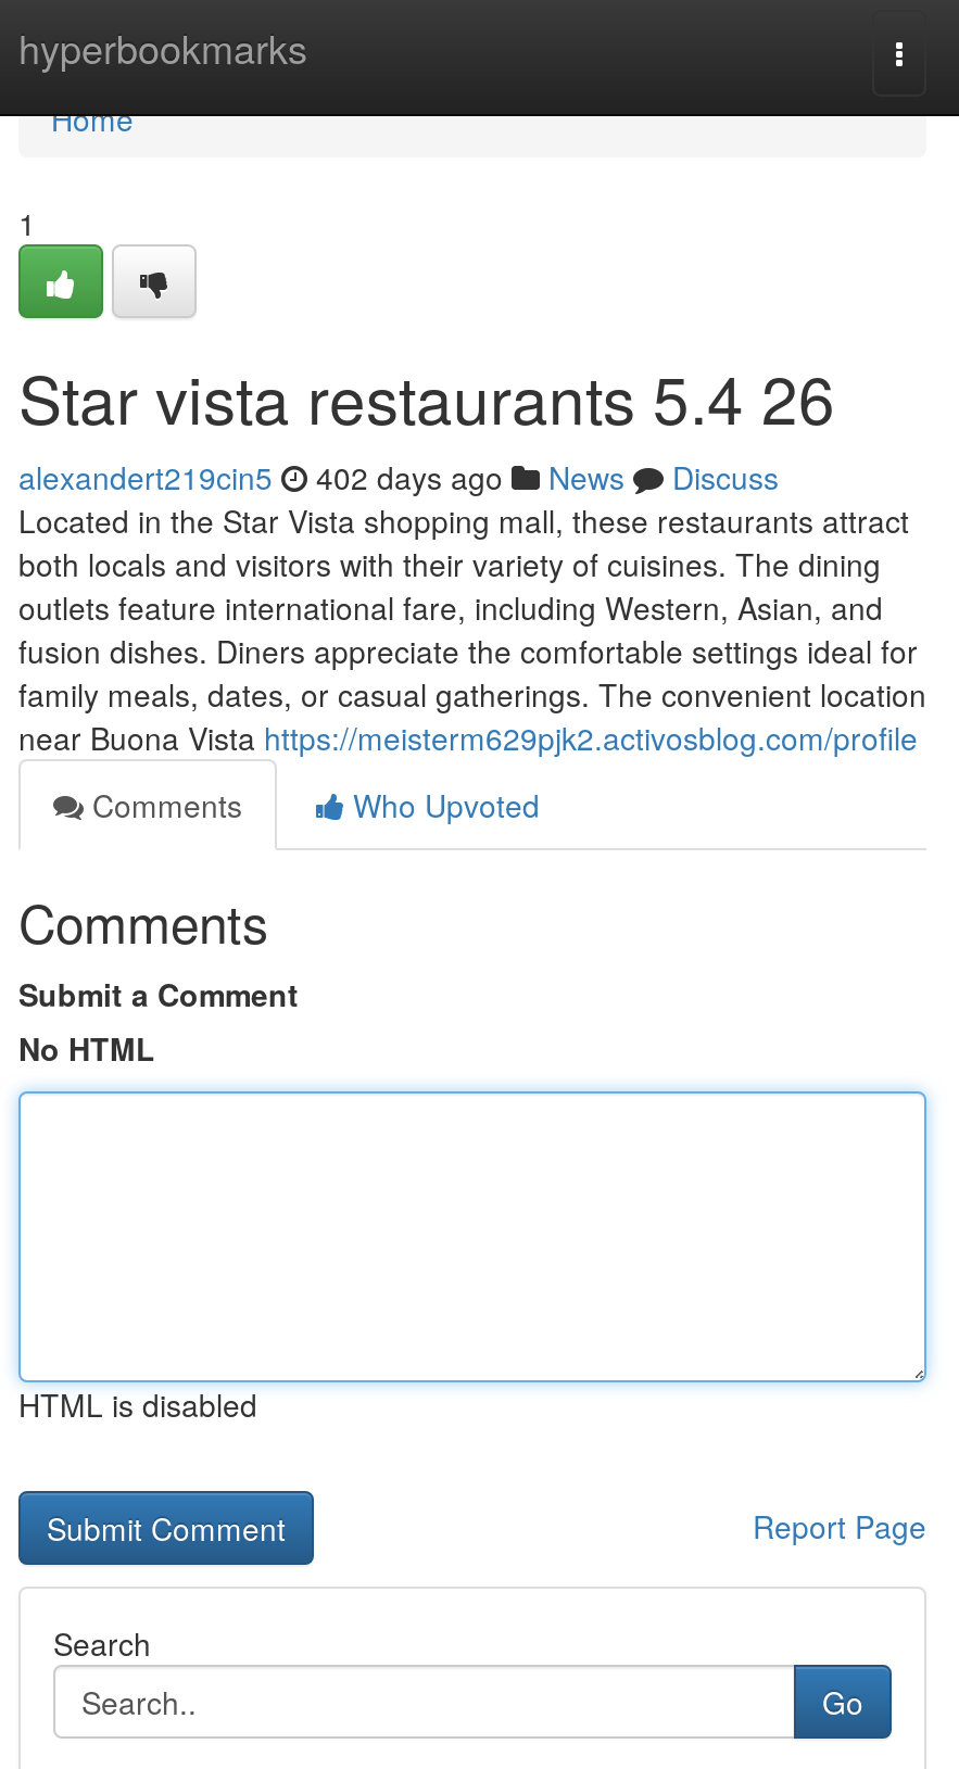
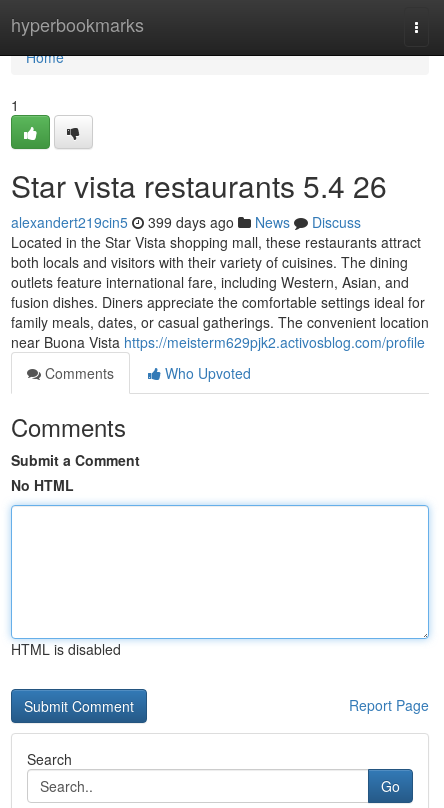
[18,455,779,498] alexandert219cin5 402 days ago News Discuss -> [11,212,361,232] alexandert219cin5 399 days ago News Discuss

